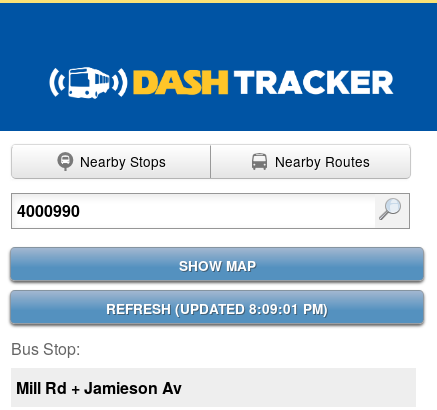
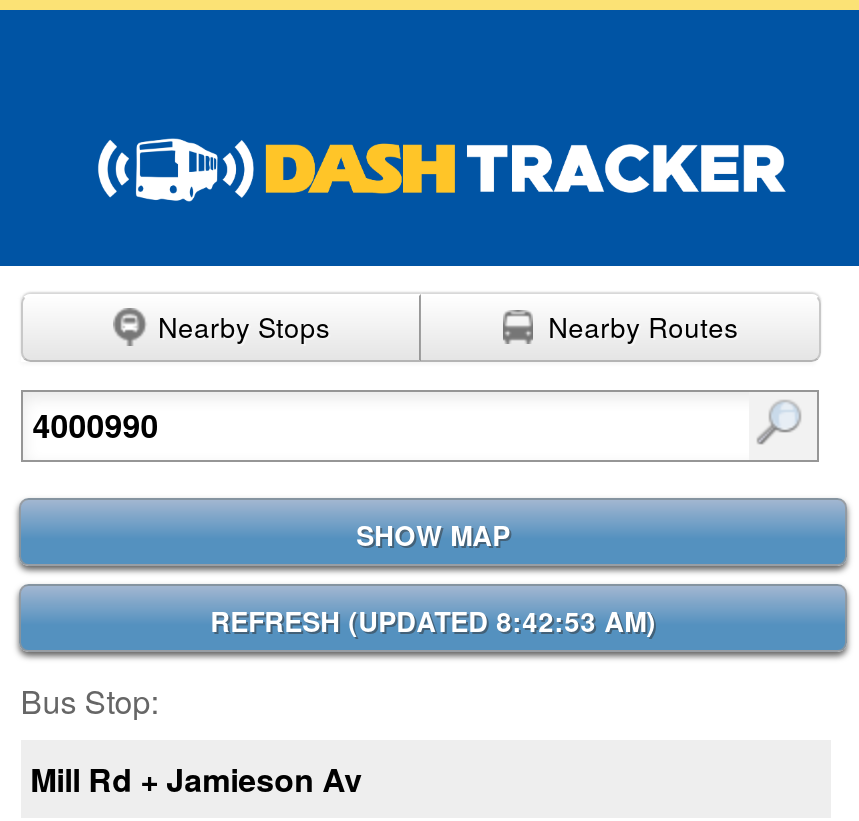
[106,299,328,318] REFRESH (UPDATED 8:09:01 PM) -> [210,603,656,641] REFRESH (UPDATED 8:42:53 AM)

